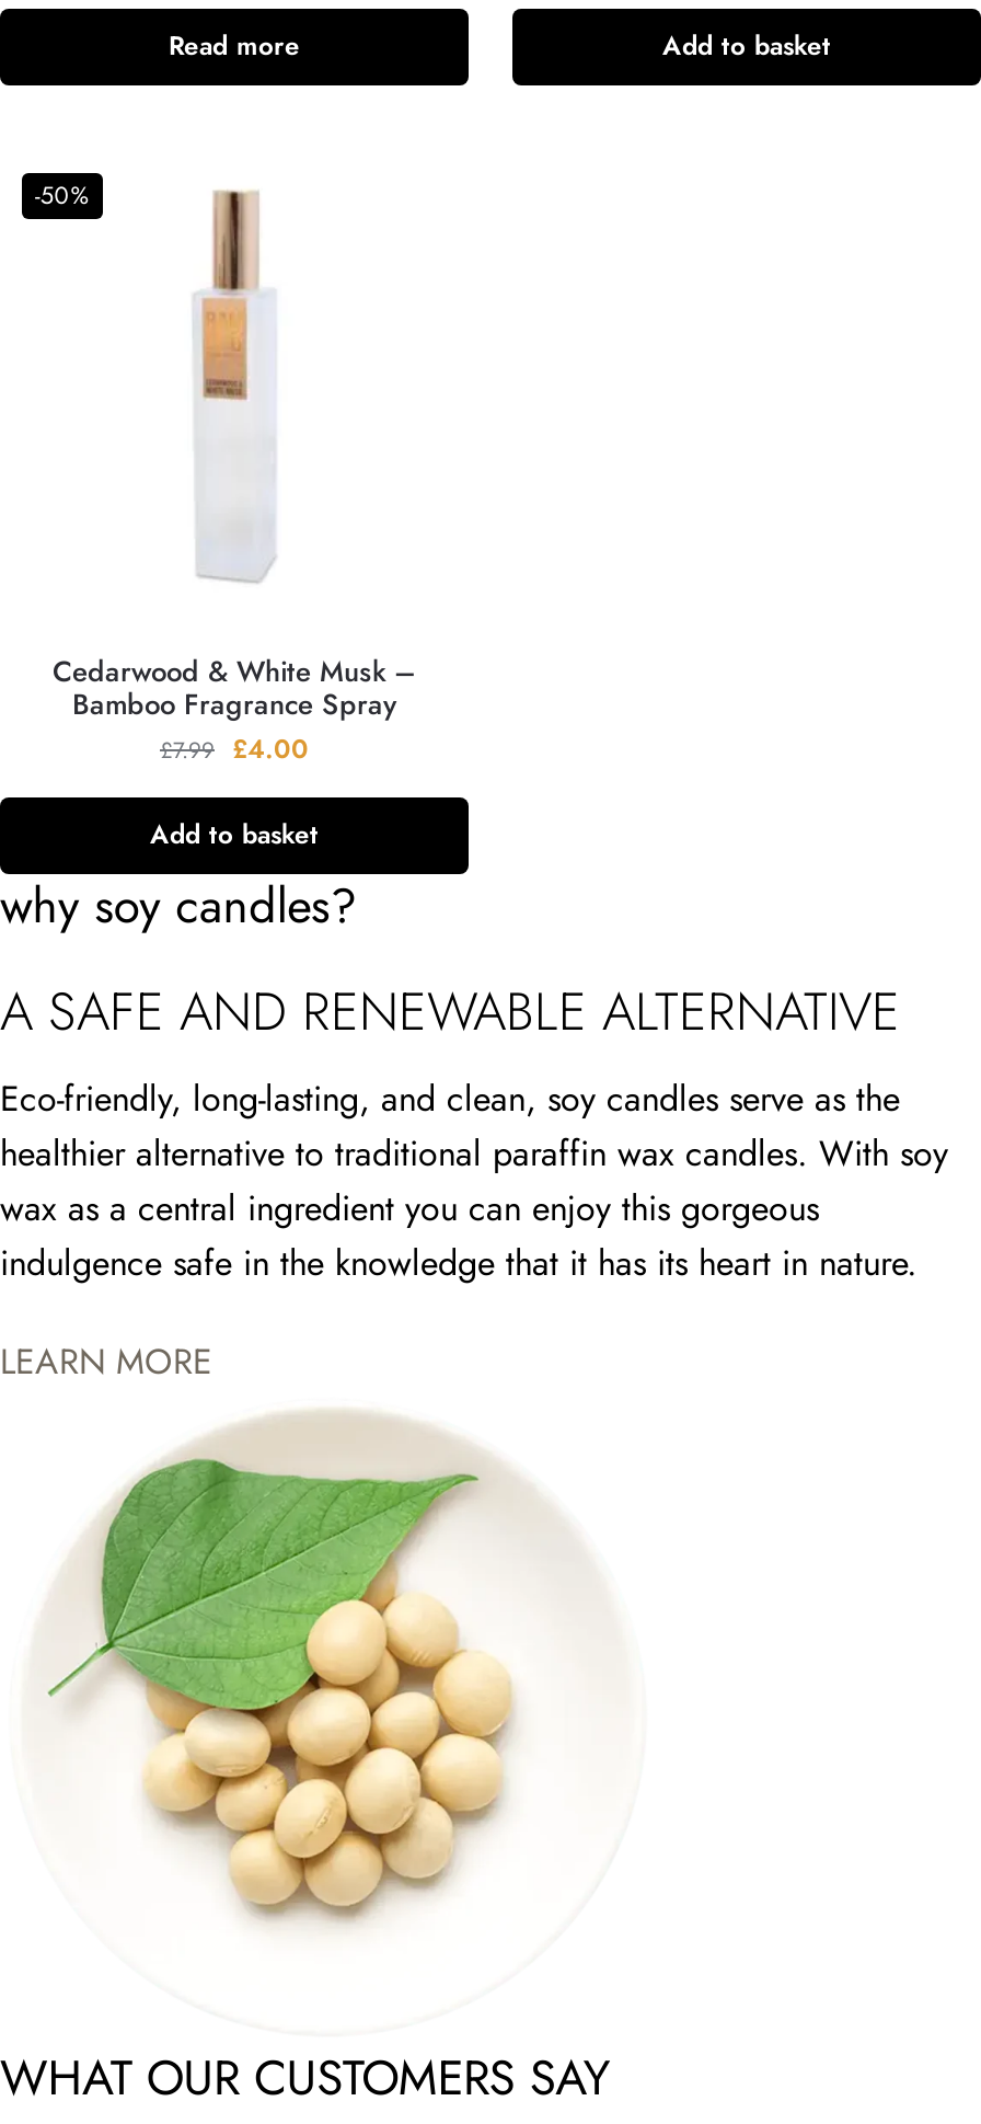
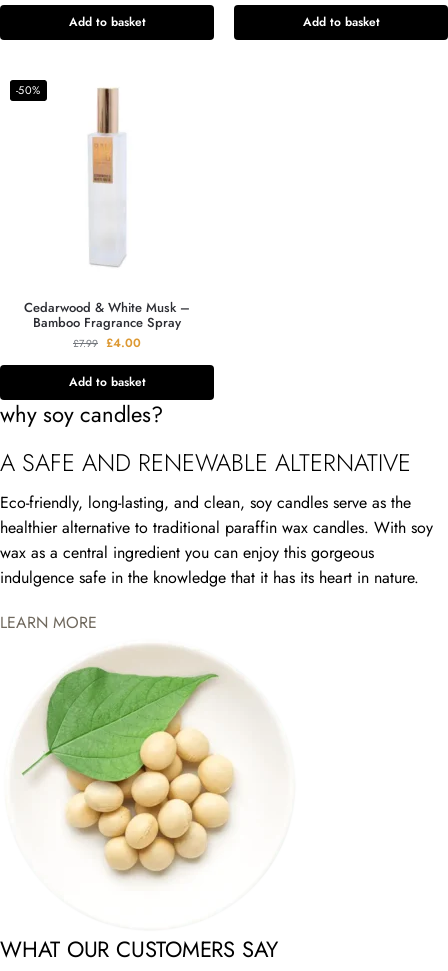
[169,27,300,66] Read more -> [68,13,145,31] Add to basket

